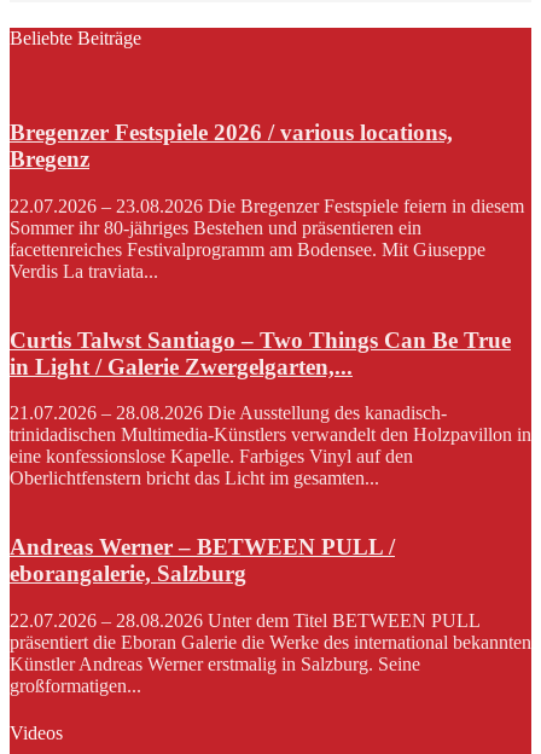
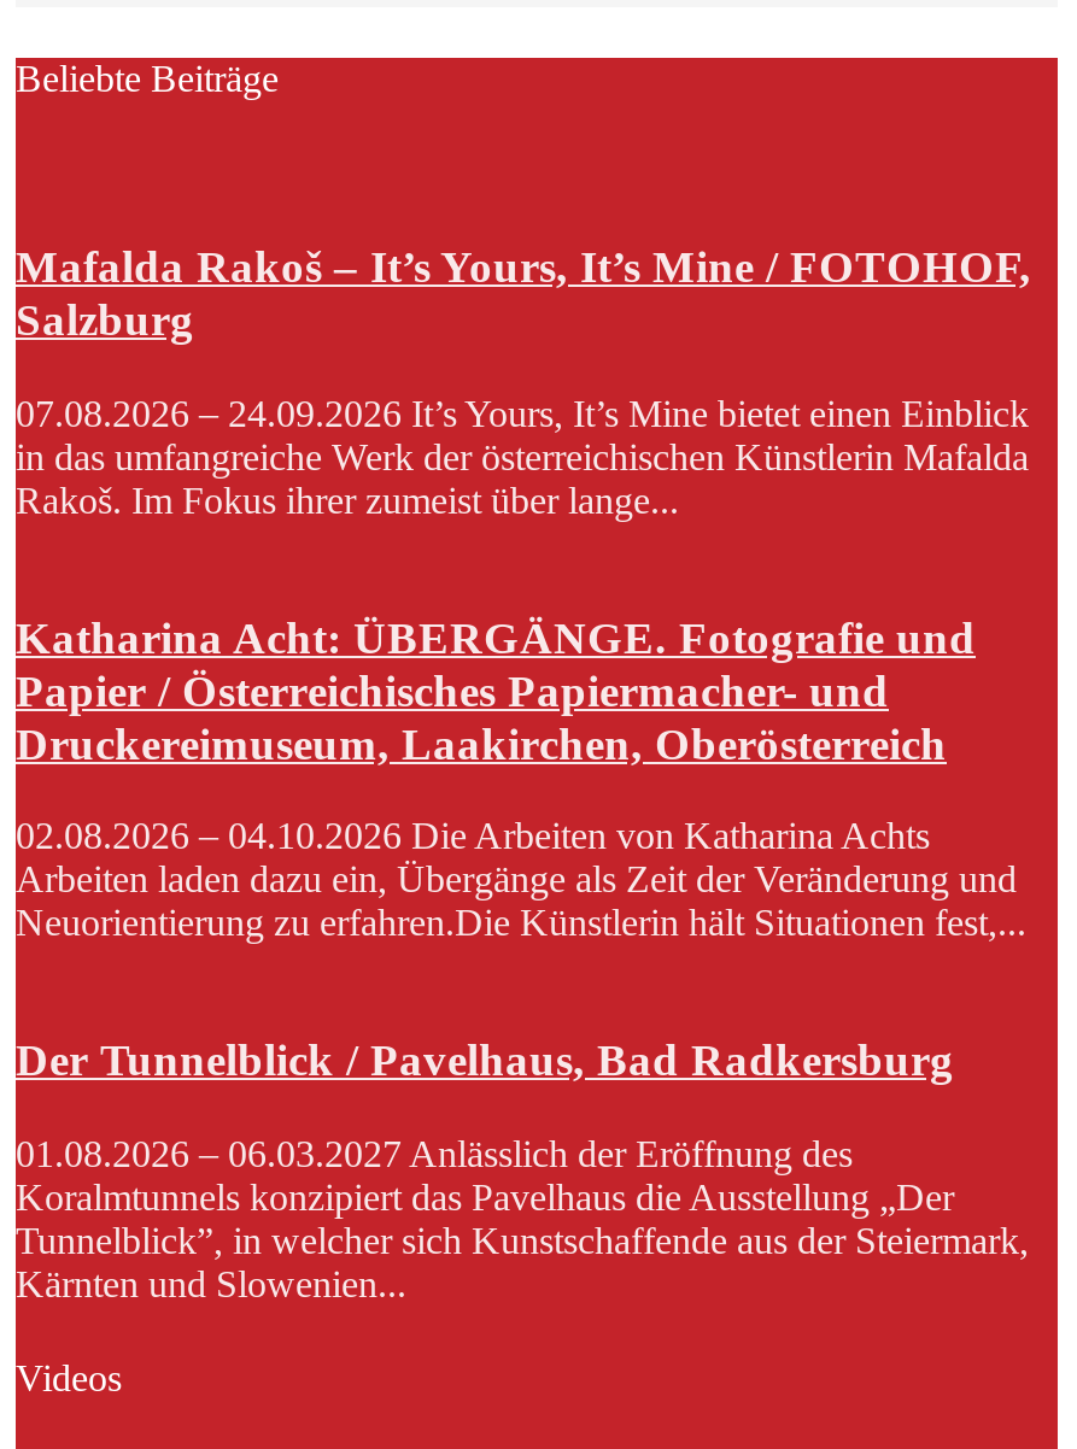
[10,120,453,172] Bregenzer Festspiele 2026 / various locations, | Bregenz -> [16,241,1031,345] Mafalda Rakoš – It’s Yours, It’s Mine / FOTOHOF, | Salzburg
[10,196,524,281] 22.07.2026 – 23.08.2026 Die Bregenzer Festspiele feiern in diesem | Sommer ihr 80-jähriges Bestehen und präsentieren ein | facettenreiches Festivalprogramm am Bodensee. Mit Giuseppe | Verdis La traviata... -> [16,393,1029,520] 07.08.2026 – 24.09.2026 It’s Yours, It’s Mine bietet einen Einblick | in das umfangreiche Werk der österreichischen Künstlerin Mafalda | Rakoš. Im Fokus ihrer zumeist über lange...
[10,327,511,379] Curtis Talwst Santiago – Two Things Can Be True | in Light / Galerie Zwergelgarten,... -> [16,611,976,768] Katharina Acht: ÜBERGÄNGE. Fotografie und | Papier / Österreichisches Papiermacher- und | Druckereimuseum, Laakirchen, Oberösterreich
[10,403,531,488] 21.07.2026 – 28.08.2026 Die Ausstellung des kanadisch- | trinidadischen Multimedia-Künstlers verwandelt den Holzpavillon in | eine konfessionslose Kapelle. Farbiges Vinyl auf den | Oberlichtfenstern bricht das Licht im gesamten... -> [16,815,1026,943] 02.08.2026 – 04.10.2026 Die Arbeiten von Katharina Achts | Arbeiten laden dazu ein, Übergänge als Zeit der Veränderung und | Neuorientierung zu erfahren.Die Künstlerin hält Situationen fest,...
[10,534,395,586] Andreas Werner – BETWEEN PULL / | eborangalerie, Salzburg -> [16,1034,954,1085] Der Tunnelblick / Pavelhaus, Bad Radkersburg
[10,610,531,696] 22.07.2026 – 28.08.2026 Unter dem Titel BETWEEN PULL | präsentiert die Eboran Galerie die Werke des international bekannten | Künstler Andreas Werner erstmalig in Salzburg. Seine | großformatigen... -> [16,1132,1029,1304] 01.08.2026 – 06.03.2027 Anlässlich der Eröffnung des | Koralmtunnels konzipiert das Pavelhaus die Ausstellung „Der | Tunnelblick”, in welcher sich Kunstschaffende aus der Steiermark, | Kärnten und Slowenien...

